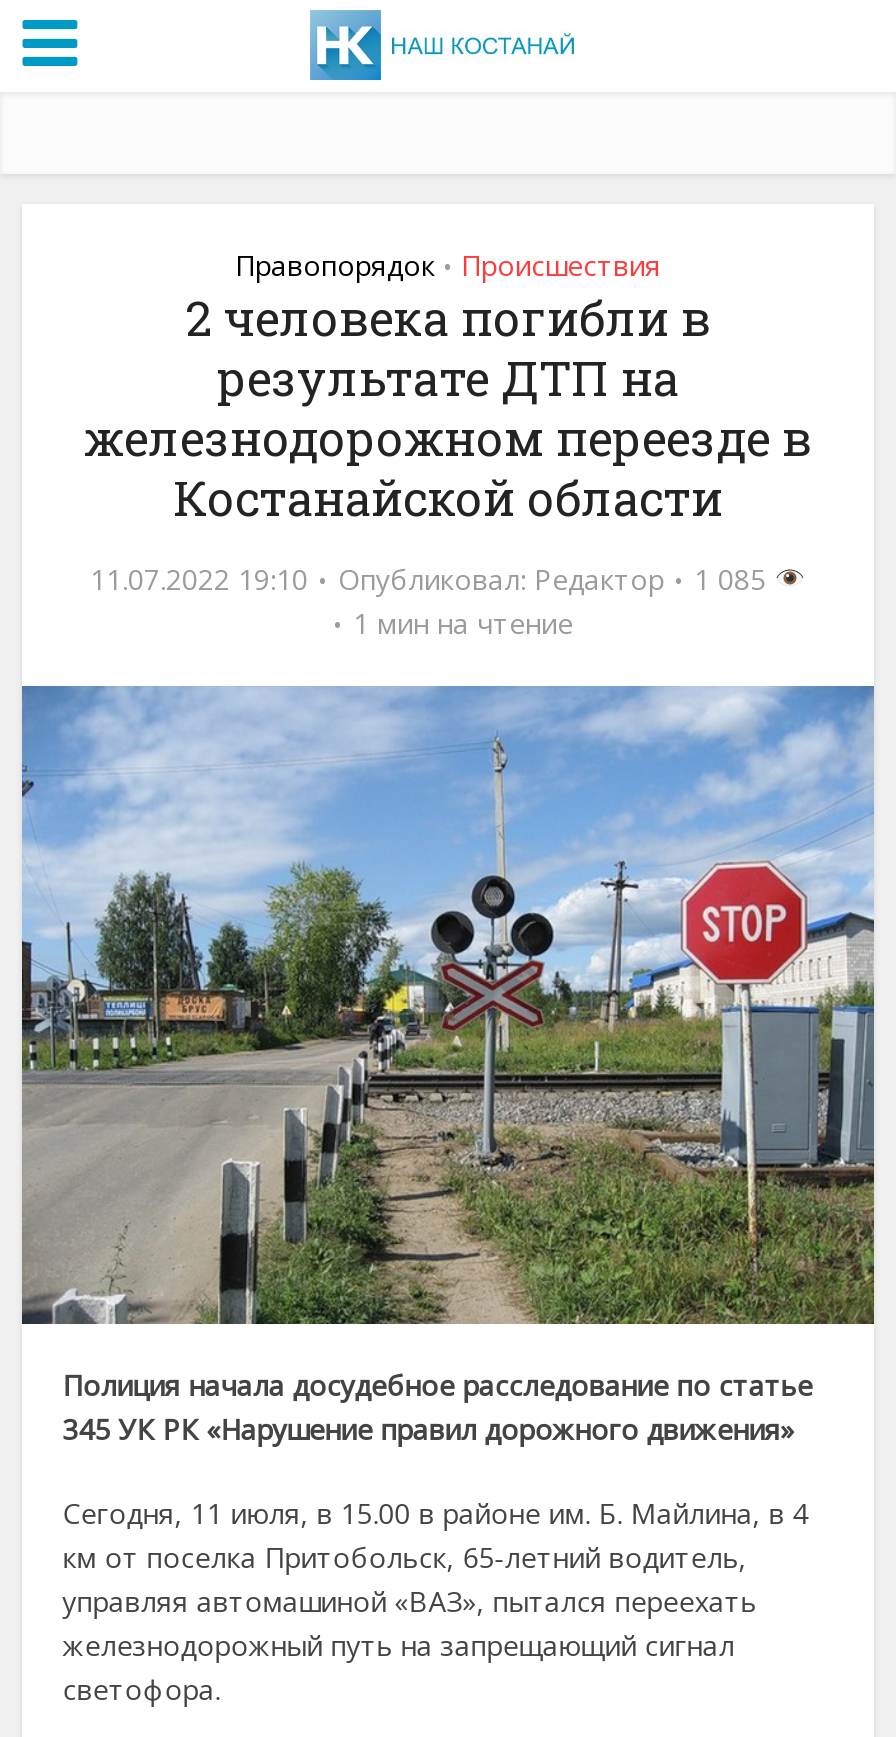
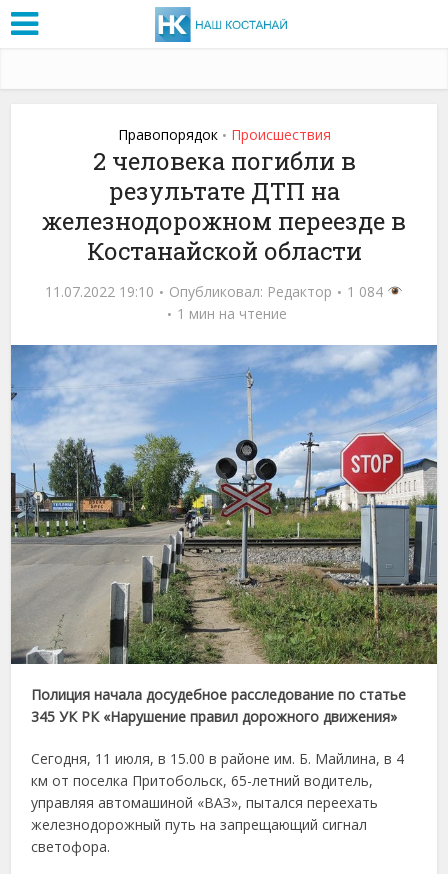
[90,559,774,597] 11.07.2022 19:10 Опубликовал: Редактор 1 085 -> [45,282,387,301] 11.07.2022 19:10 Опубликовал: Редактор 1 084

